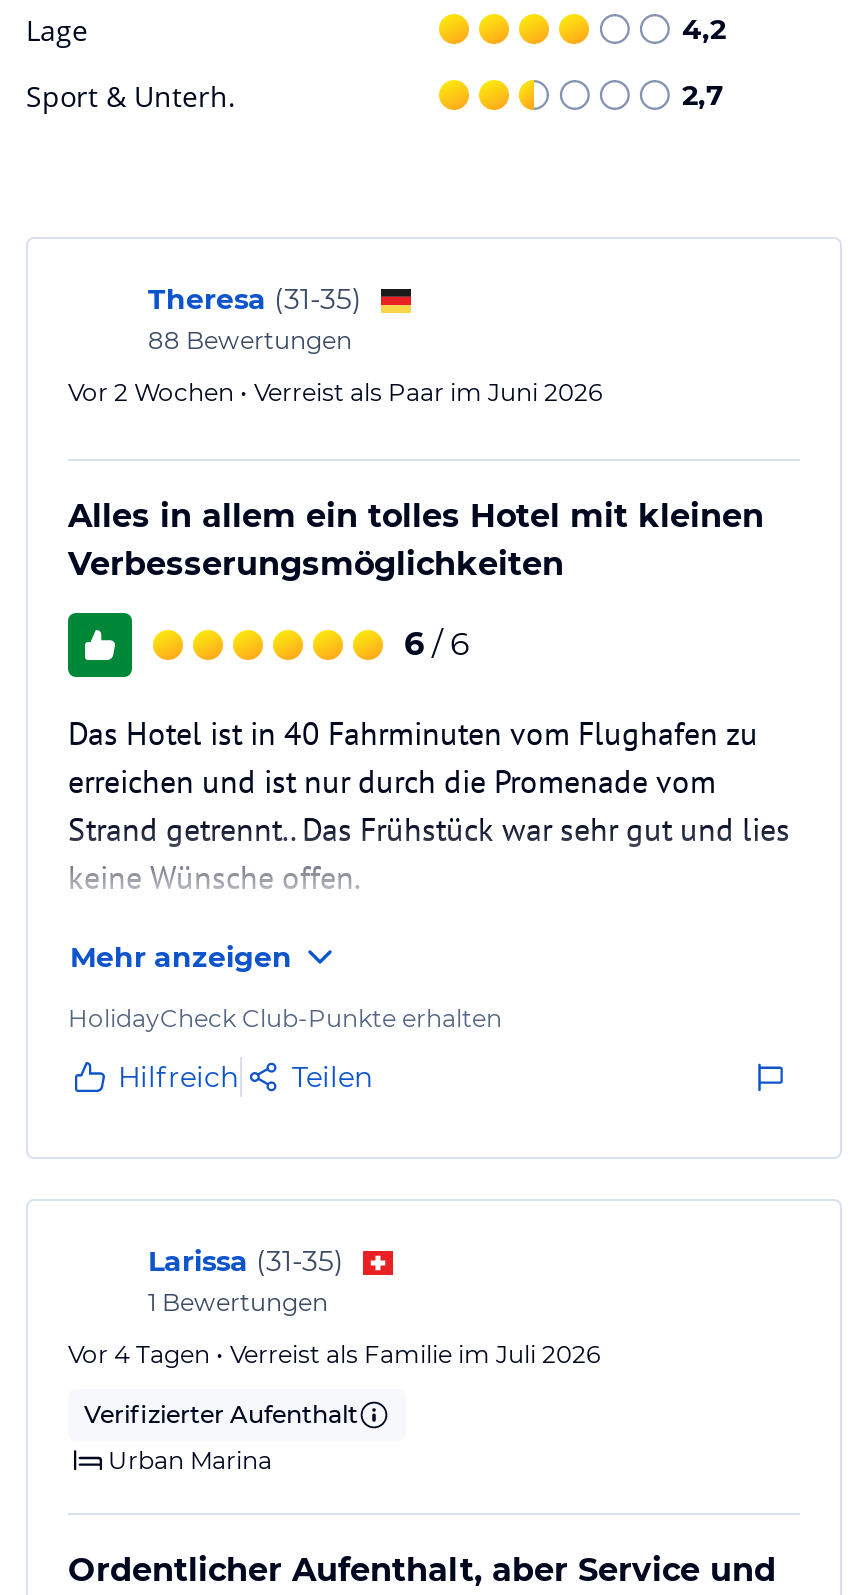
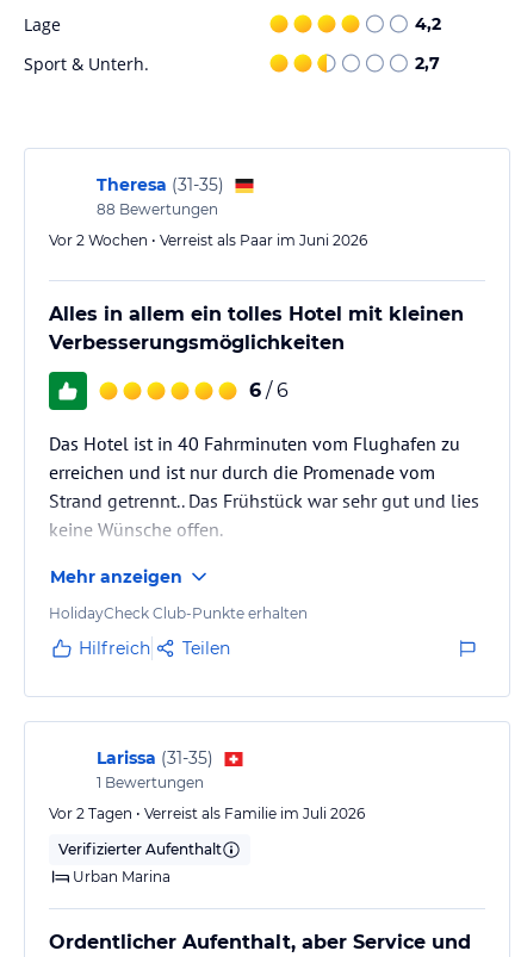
[68,1338,600,1368] Vor 4 Tagen • Verreist als Familie im Juli 2026 -> [49,804,365,822] Vor 2 Tagen • Verreist als Familie im Juli 2026

